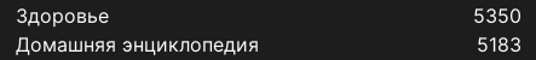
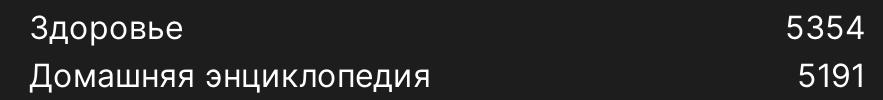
[473,4,521,28] 5350 -> [785,6,865,46] 5354
[477,33,521,57] 5183 -> [797,54,865,94] 5191

